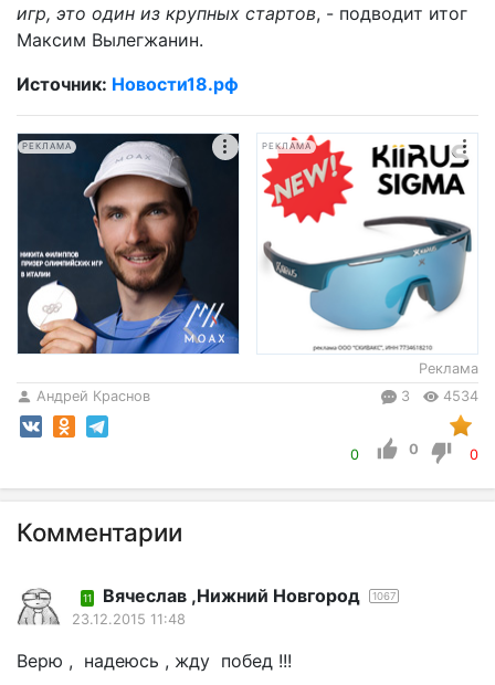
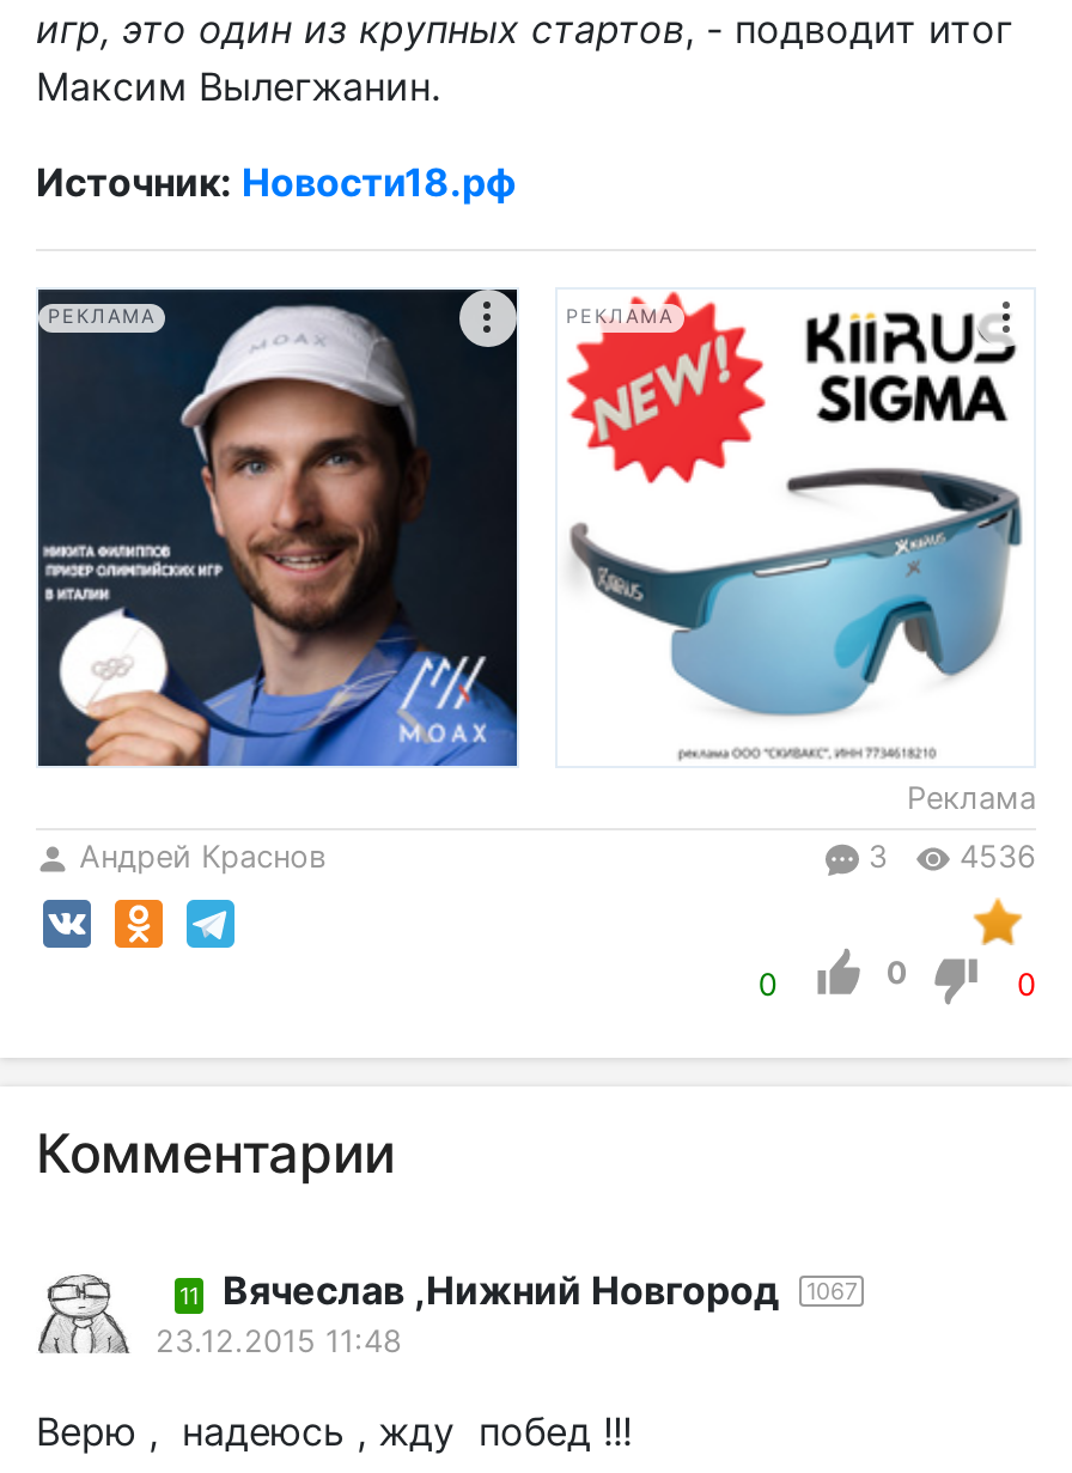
[443,388,478,404] 4534 -> [960,840,1036,875] 4536

